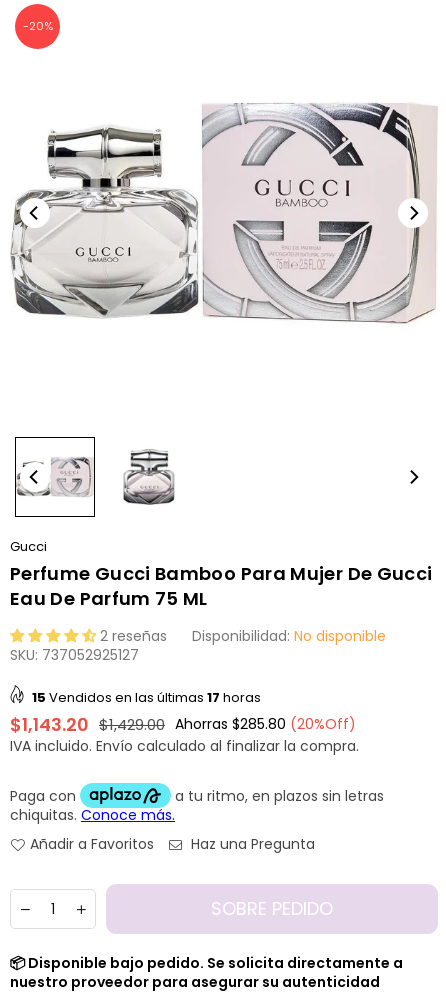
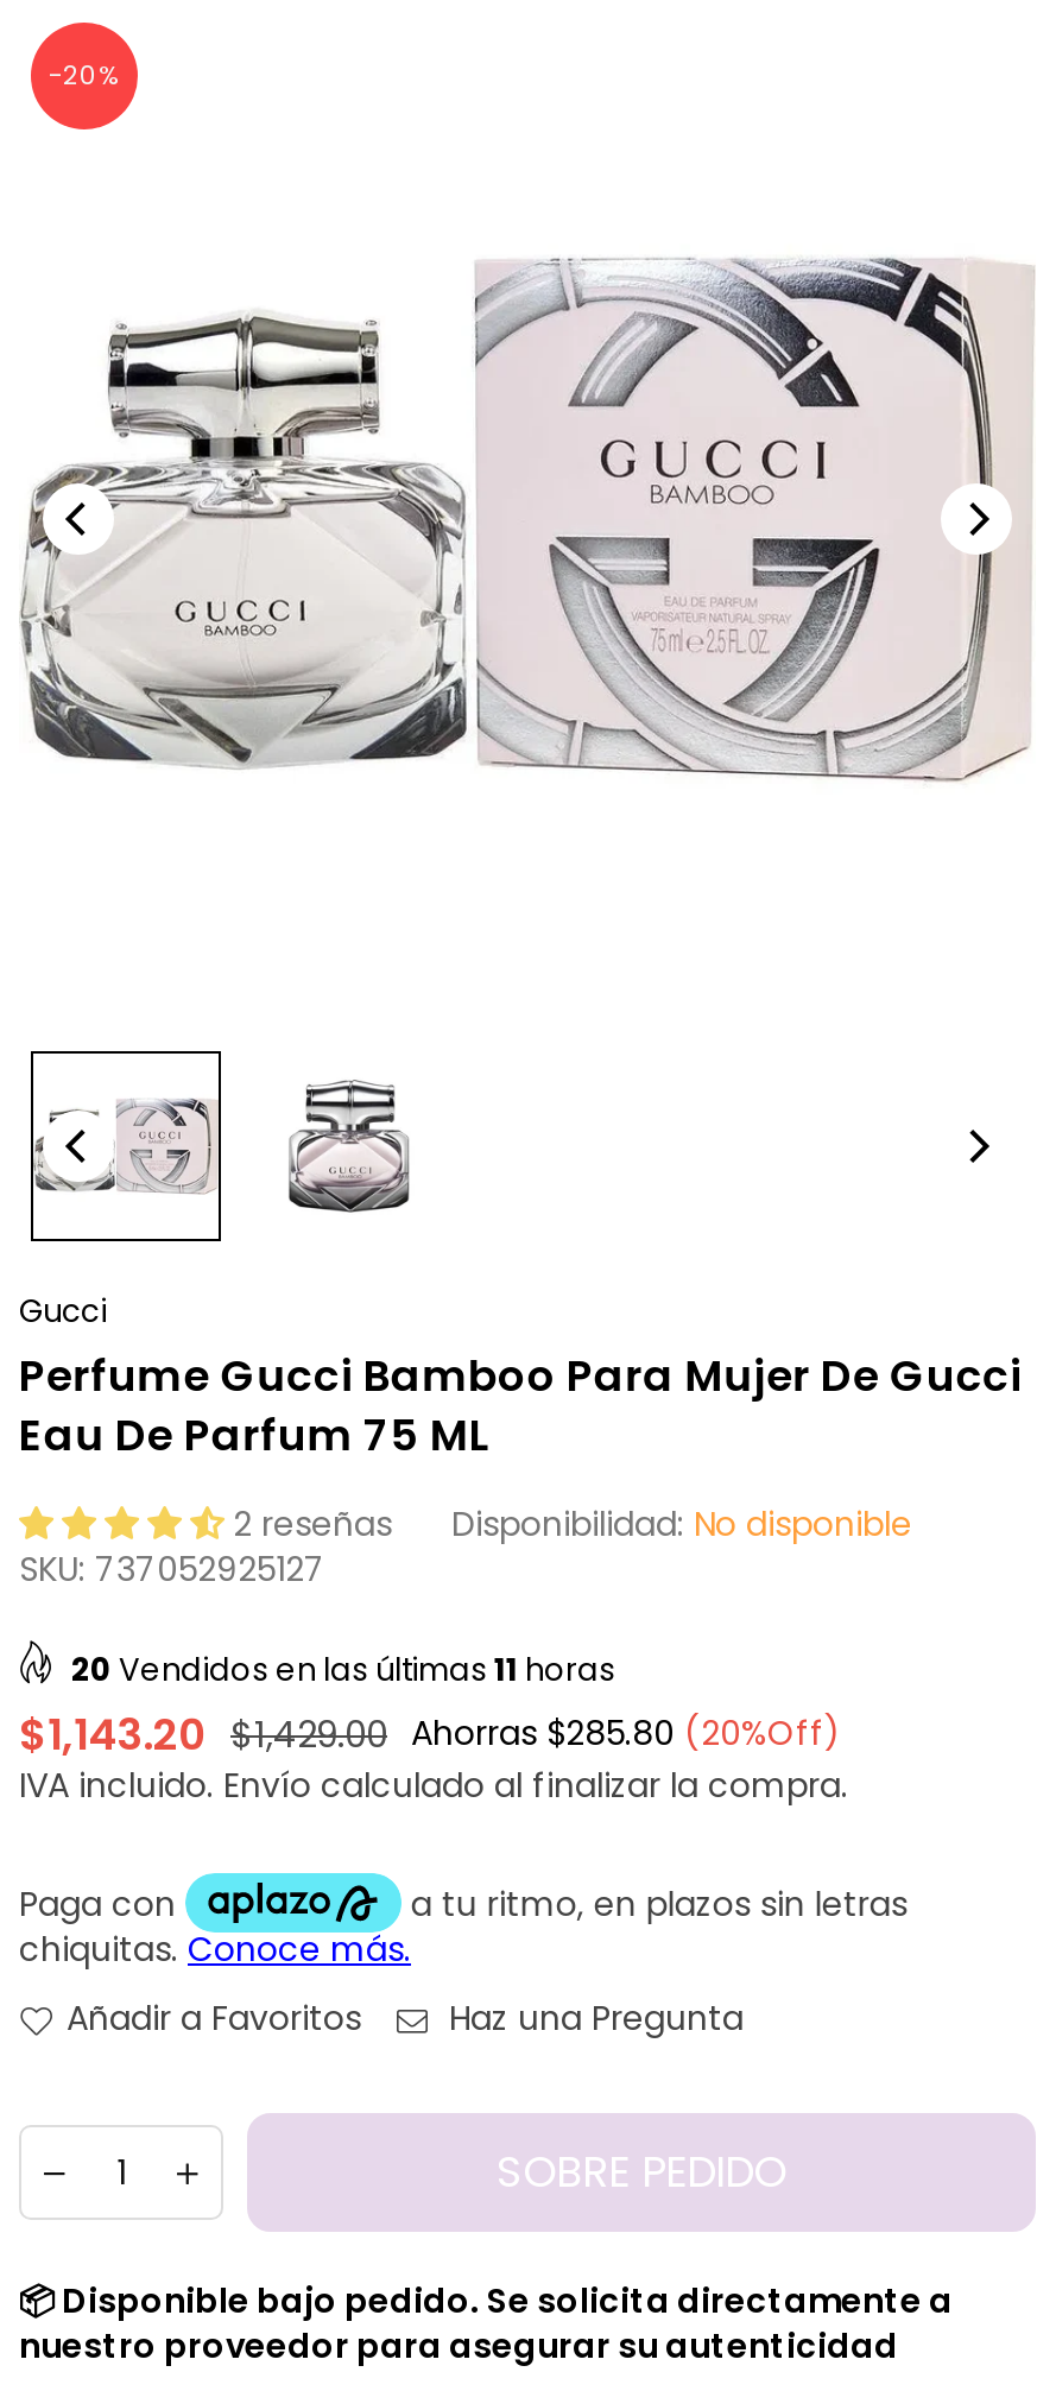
[32,688,261,707] 15 Vendidos en las últimas 17 horas -> [71,1647,615,1693] 20 Vendidos en las últimas 11 horas

